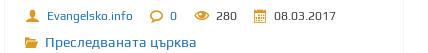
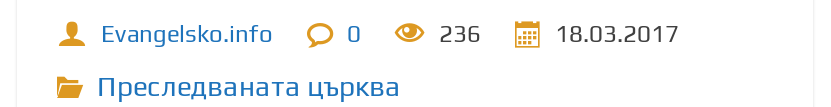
[216,9,237,23] 280 -> [439,19,481,47] 236
[274,9,336,23] 08.03.2017 -> [555,19,679,47] 18.03.2017

